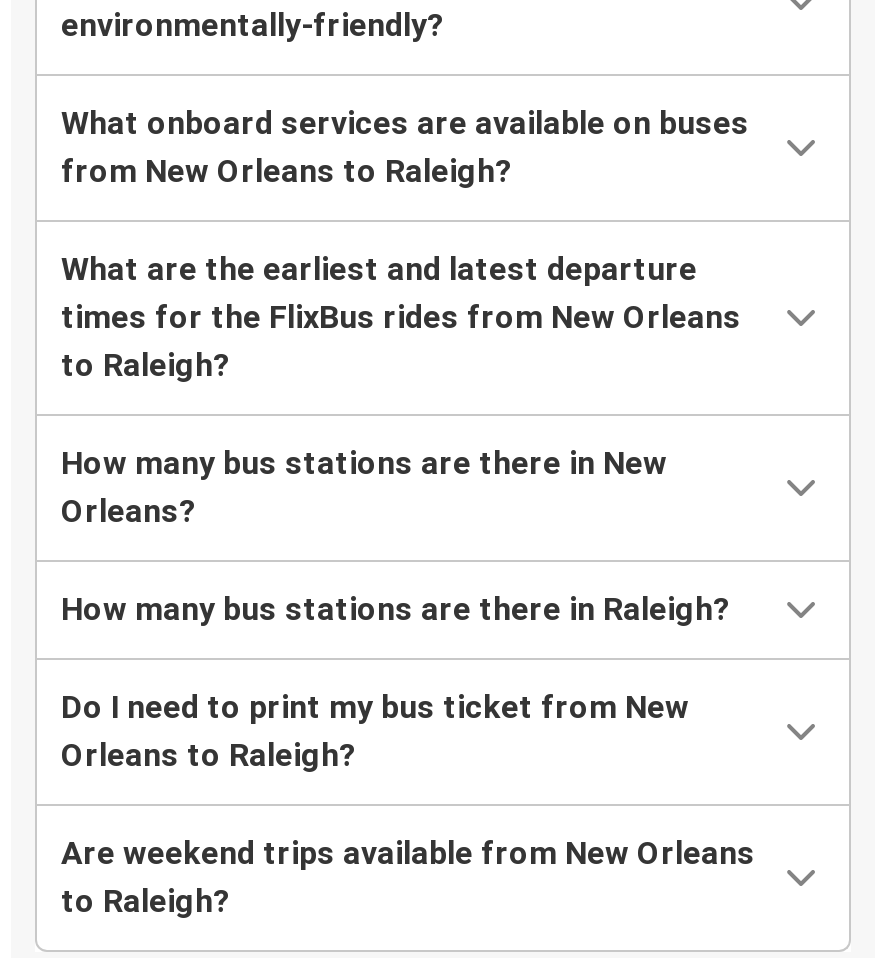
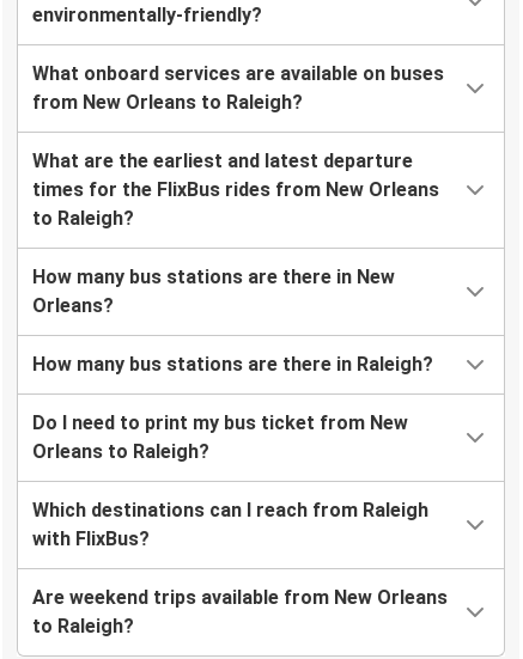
none -> [32,499,428,551] Which destinations can I reach from Raleigh | with FlixBus?

